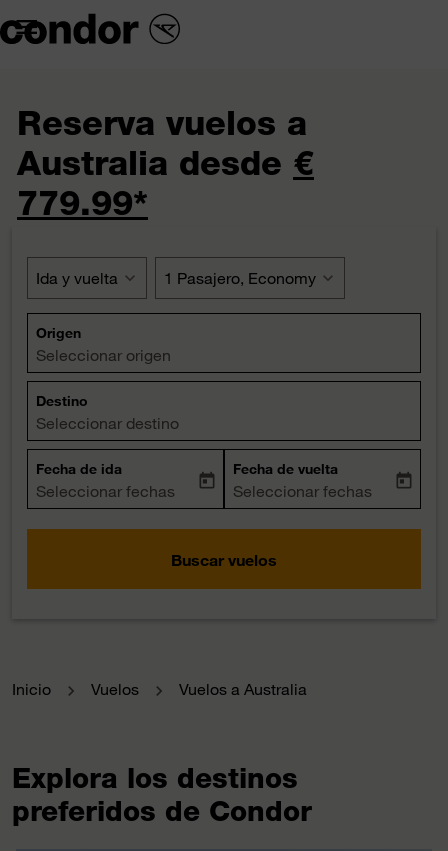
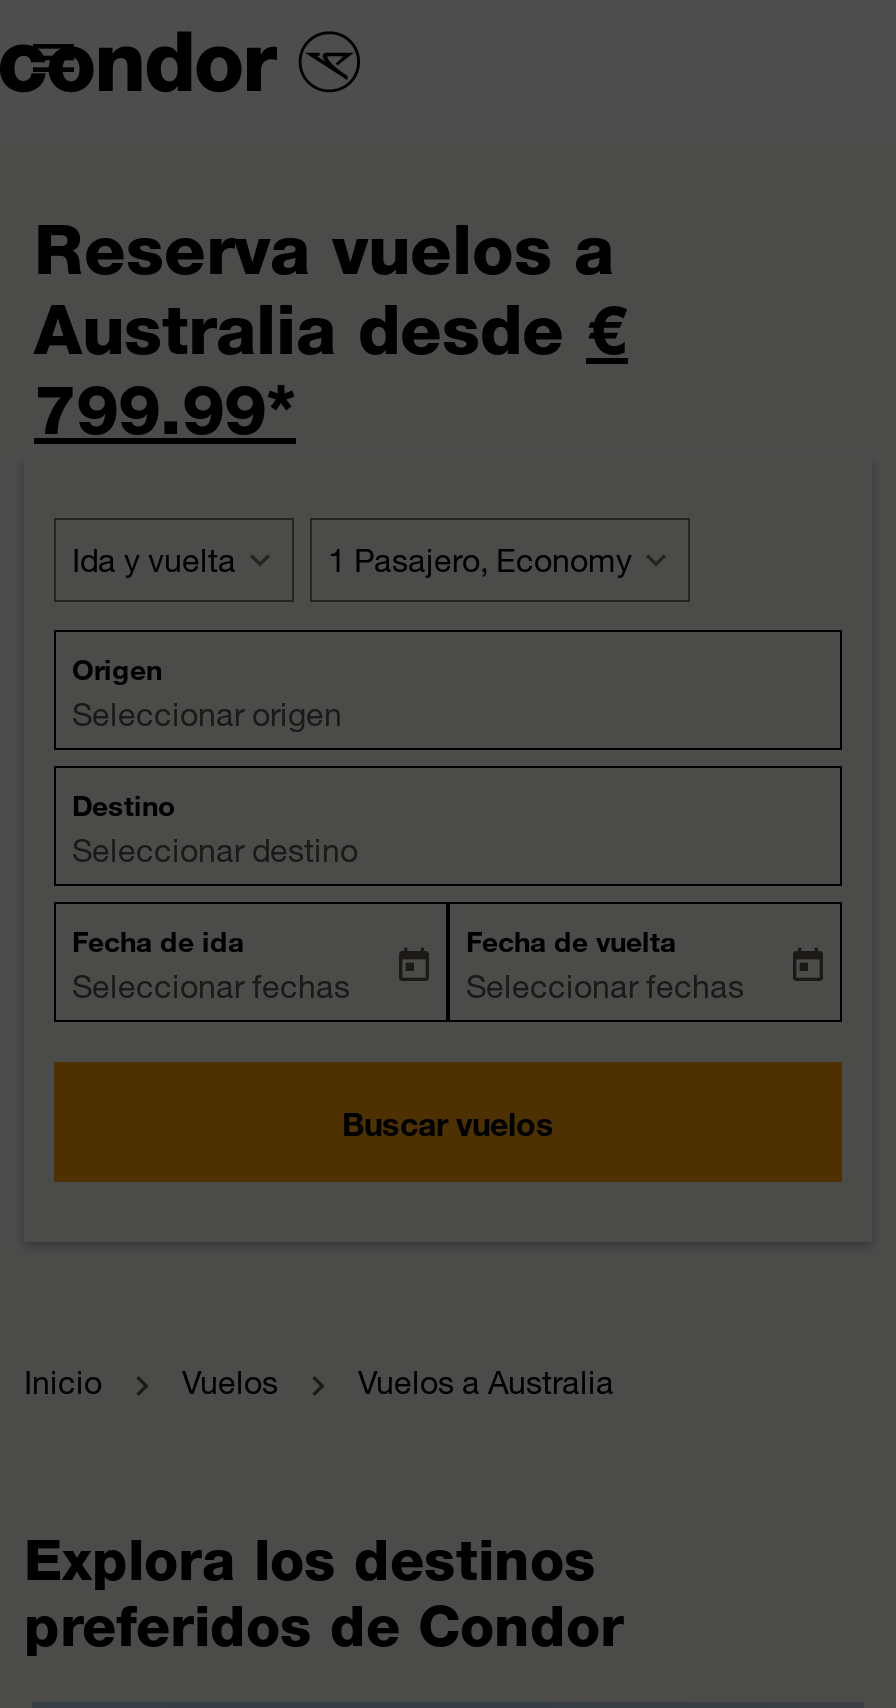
[17,182,148,222] 779.99* -> [34,368,296,448] 799.99*

